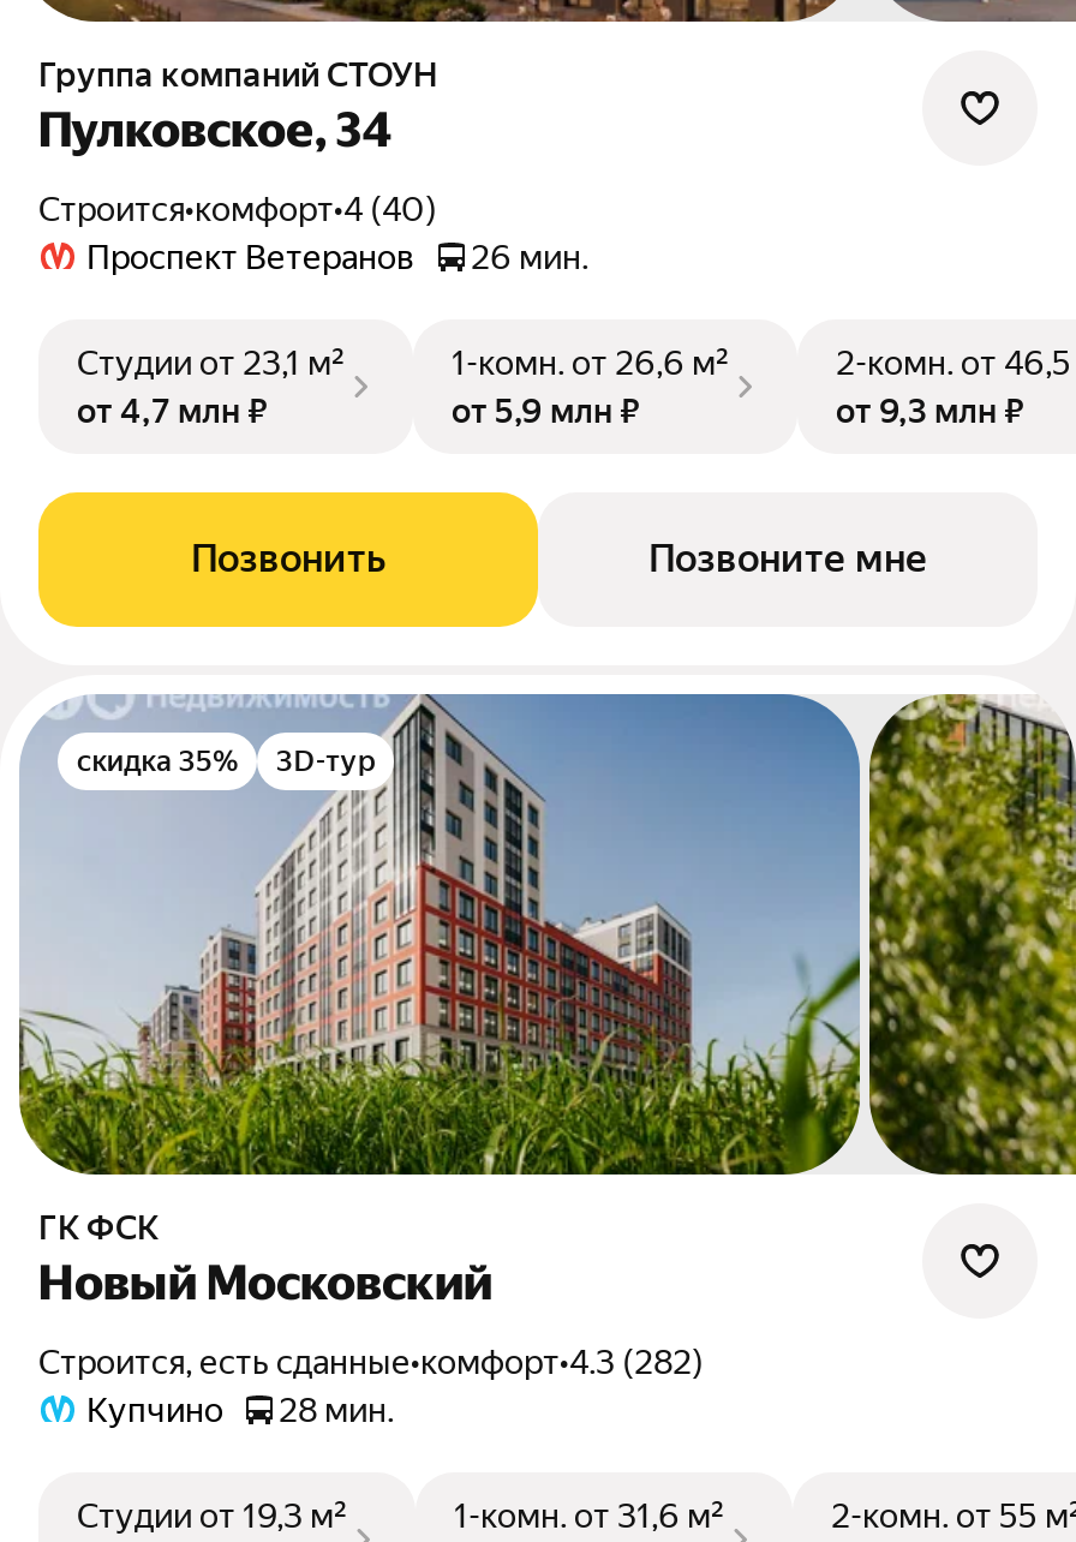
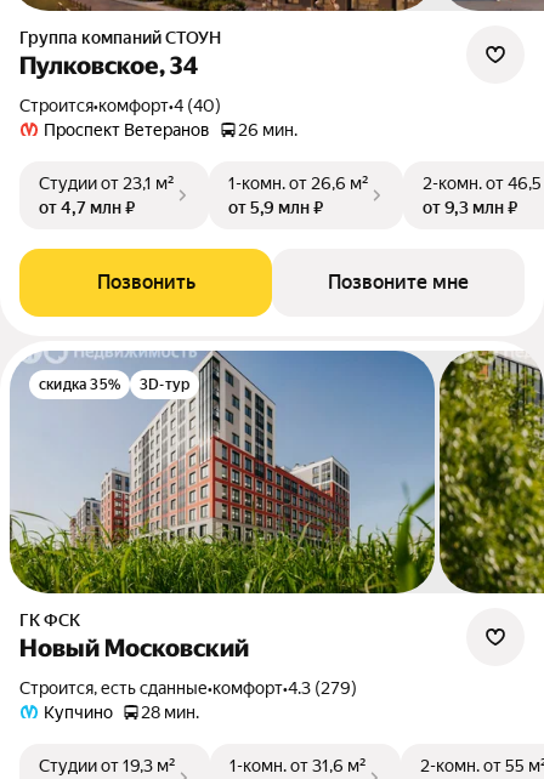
[60,1343,704,1382] Строится, есть сданные•комфорт•4.3 (282) -> [30,679,357,698] Строится, есть сданные•комфорт•4.3 (279)

